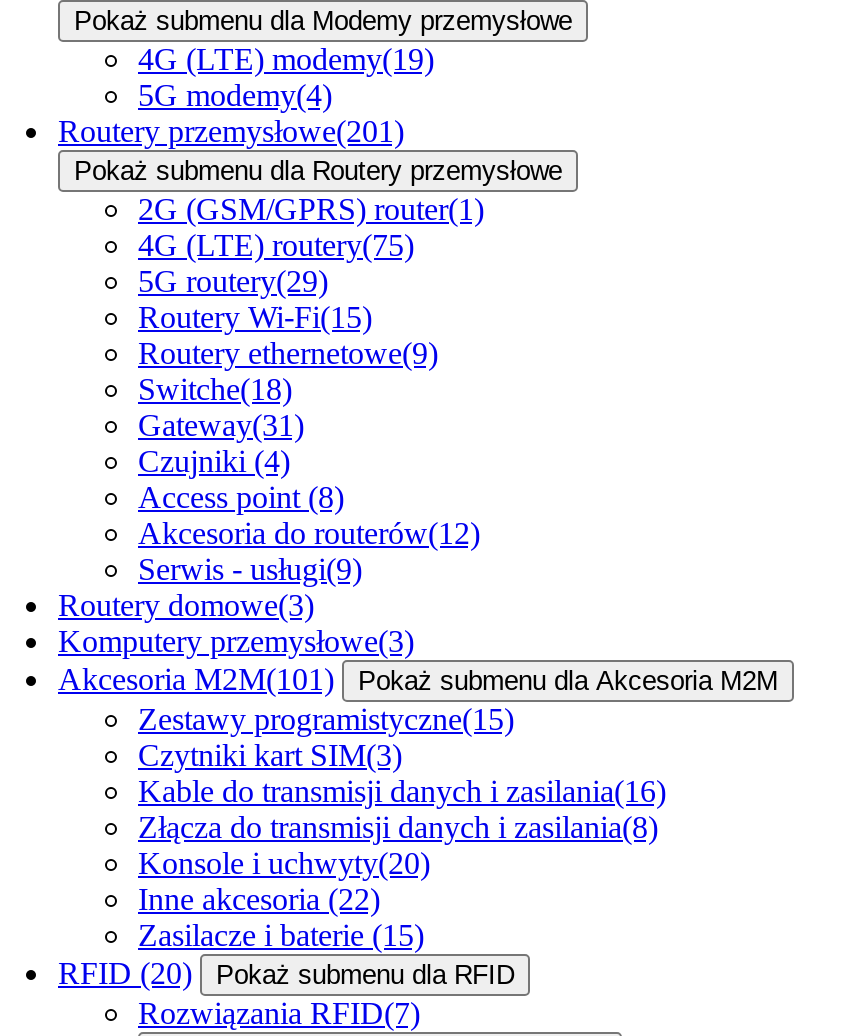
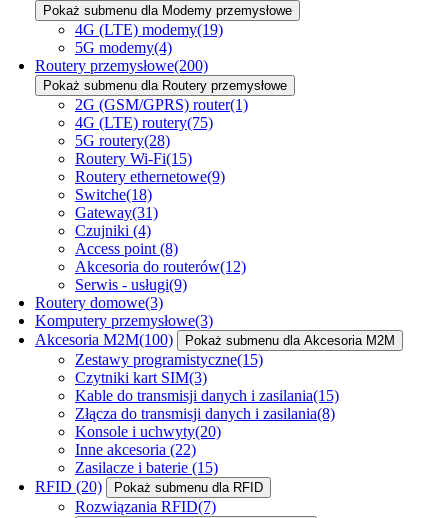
[58,114,404,148] Routery przemysłowe(201) -> [35,57,208,74] Routery przemysłowe(200)
[138,264,328,298] 5G routery(29) -> [75,132,170,149] 5G routery(28)
[58,662,778,696] Akcesoria M2M(101) Pokaż submenu dla Akcesoria M2M -> [35,331,395,348] Akcesoria M2M(100) Pokaż submenu dla Akcesoria M2M
[138,774,666,808] Kable do transmisji danych i zasilania(16) -> [75,387,339,404] Kable do transmisji danych i zasilania(15)

